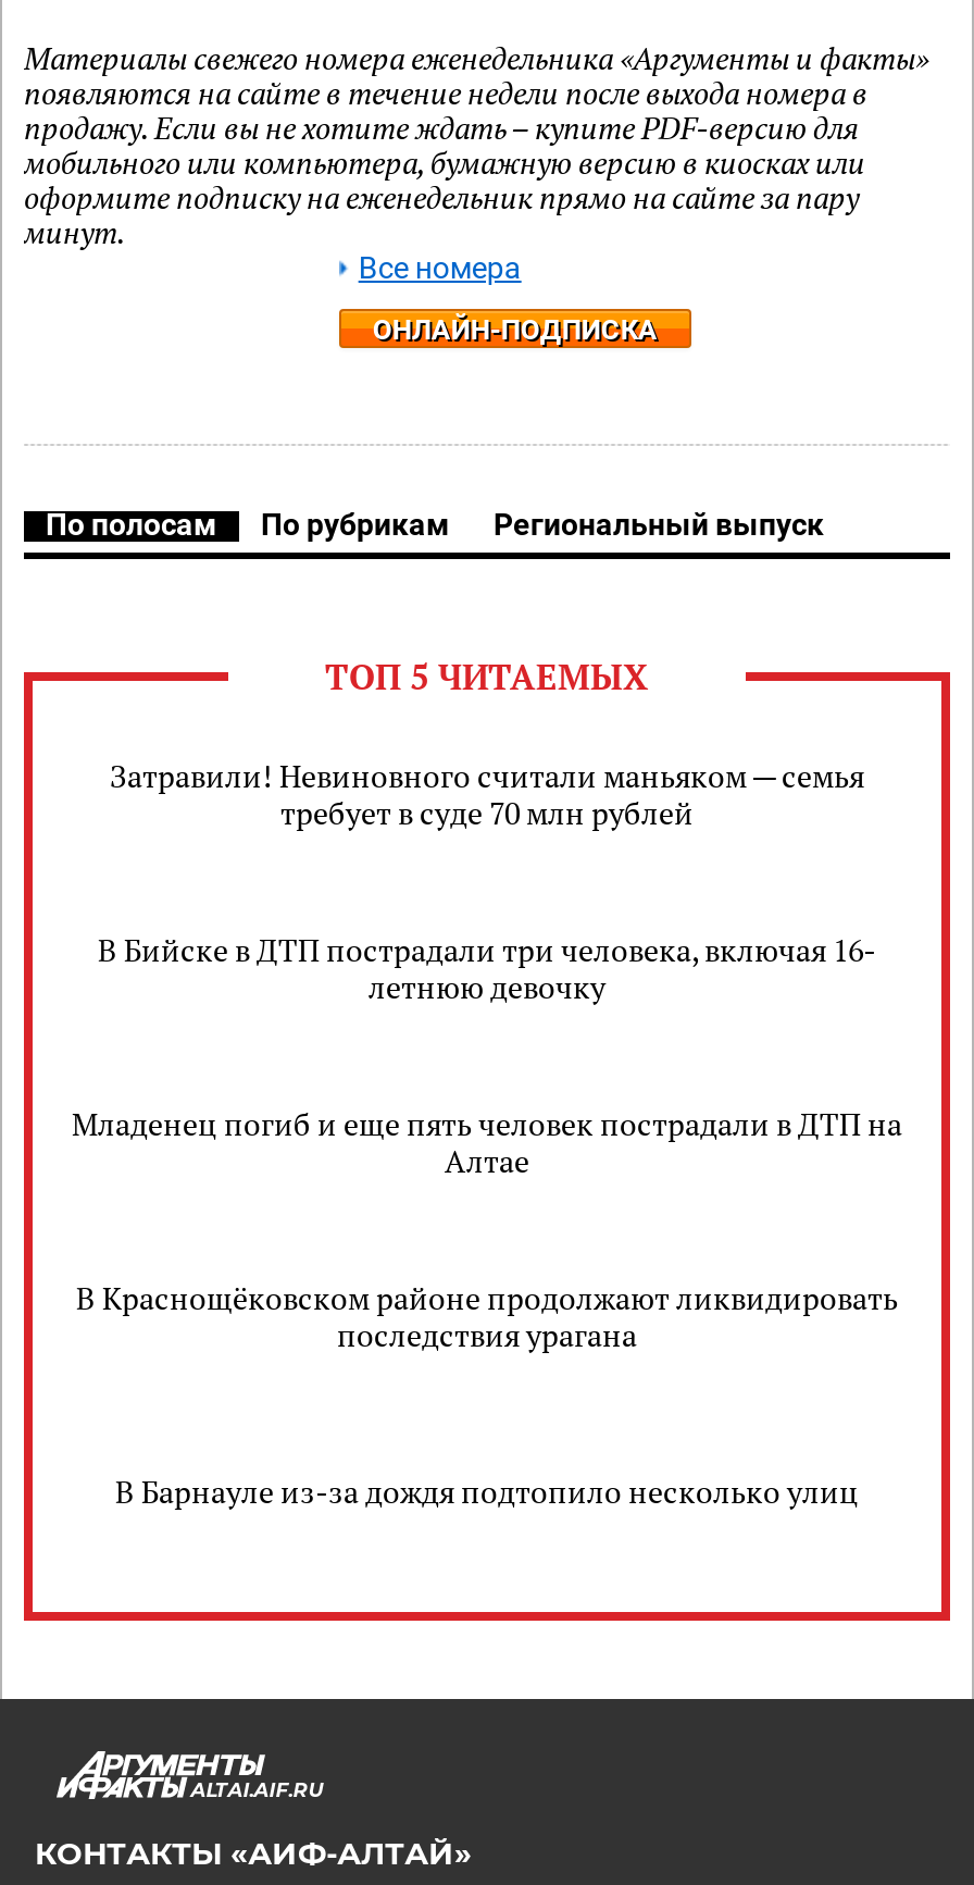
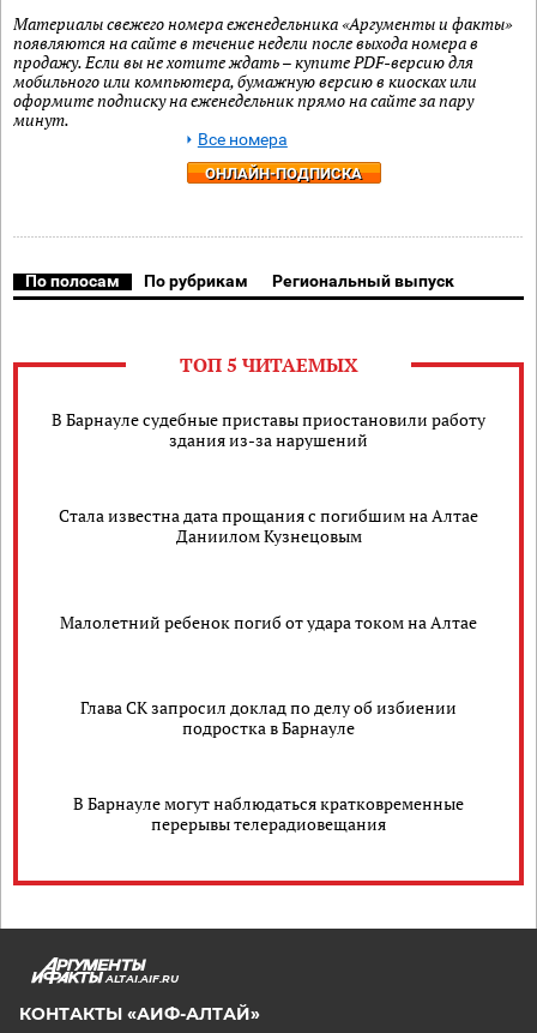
[110,755,864,833] Затравили! Невиновного считали маньяком — семья | требует в суде 70 млн рублей -> [52,408,485,451] В Барнауле судебные приставы приостановили работу | здания из-за нарушений
[98,929,876,1007] В Бийске в ДТП пострадали три человека, включая 16- | летнюю девочку -> [59,504,478,547] Стала известна дата прощания с погибшим на Алтае | Даниилом Кузнецовым
[72,1103,902,1181] Младенец погиб и еще пять человек пострадали в ДТП на | Алтае -> [60,610,477,633] Малолетний ребенок погиб от удара током на Алтае
[76,1277,898,1355] В Краснощёковском районе продолжают ликвидировать | последствия урагана -> [80,696,457,739] Глава СК запросил доклад по делу об избиении | подростка в Барнауле
[115,1469,859,1511] В Барнауле из-за дождя подтопило несколько улиц -> [73,792,464,835] В Барнауле могут наблюдаться кратковременные | перерывы телерадиовещания

